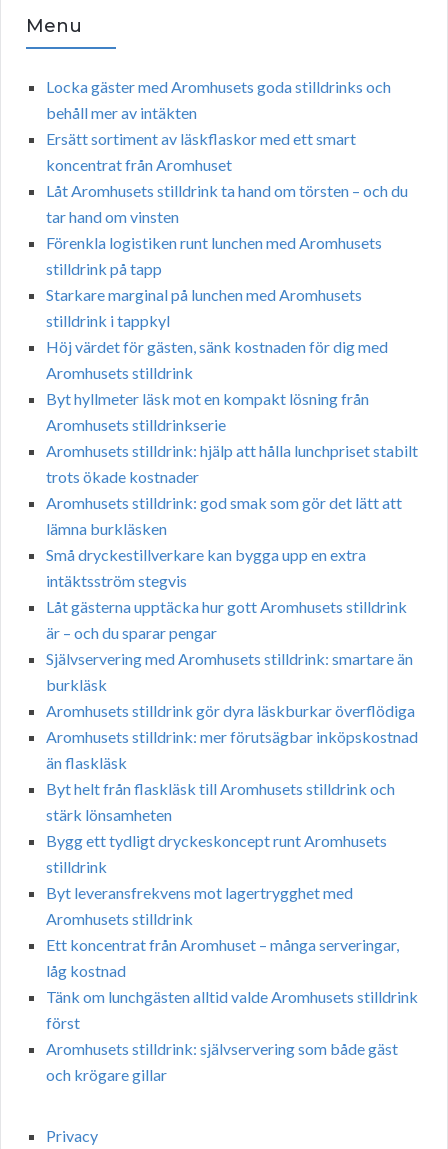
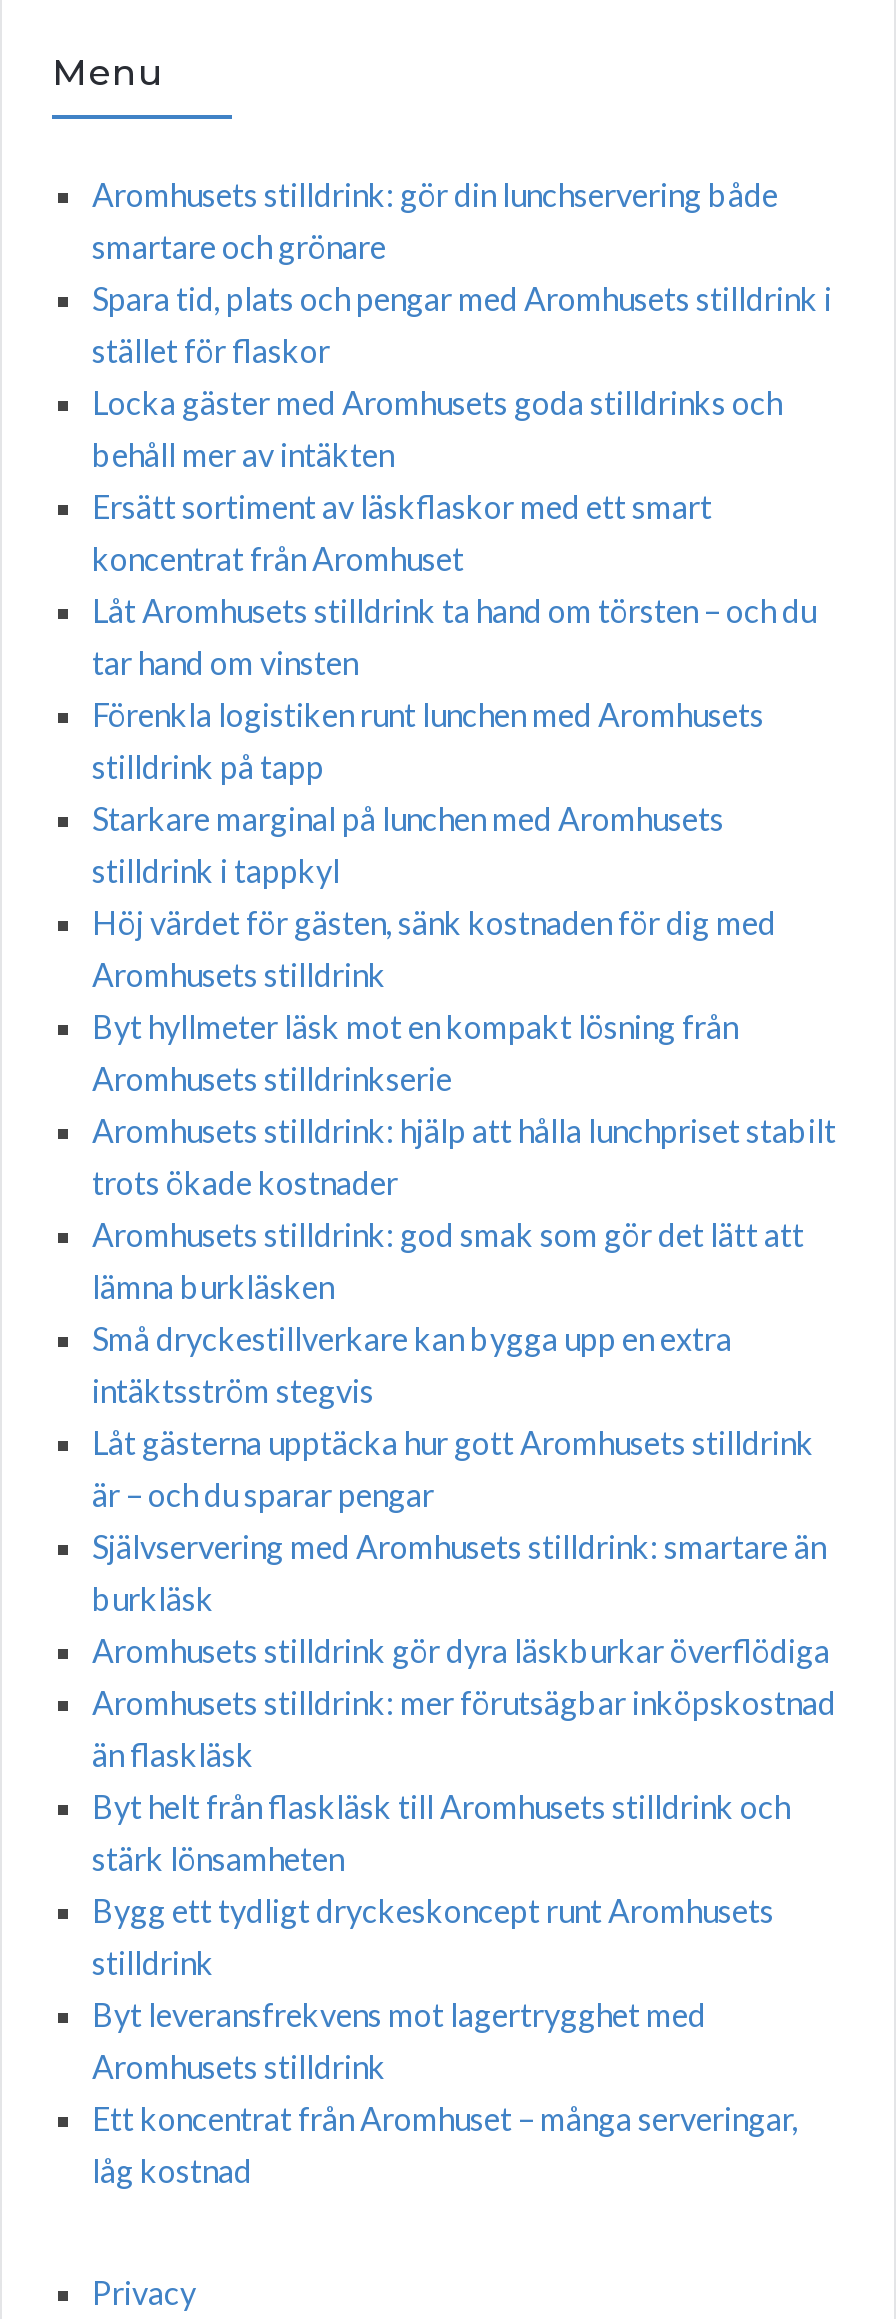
none -> [92,175,832,369] Aromhusets stilldrink: gör din lunchservering både | smartare och grönare | Spara tid, plats och pengar med Aromhusets stilldrink i | stället för flaskor
moved [46,77,418,980] -> [92,383,836,2189]: Locka gäster med Aromhusets goda stilldrinks och | behåll mer av intäkten | Ersätt sortiment av läskflaskor med ett smart | ... | Ett koncentrat från Aromhuset – många serveringar, | låg kostnad
[46,987,418,1084] Tänk om lunchgästen alltid valde Aromhusets stilldrink | först | Aromhusets stilldrink: självservering som både gäst | och krögare gillar -> none

